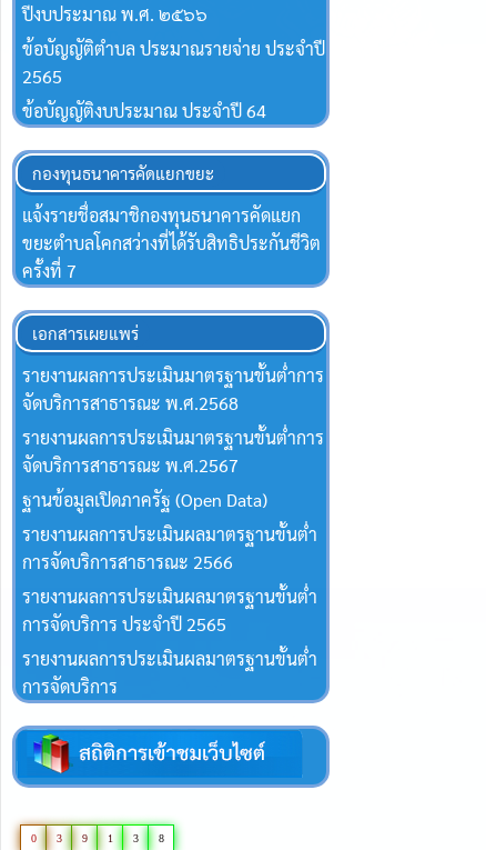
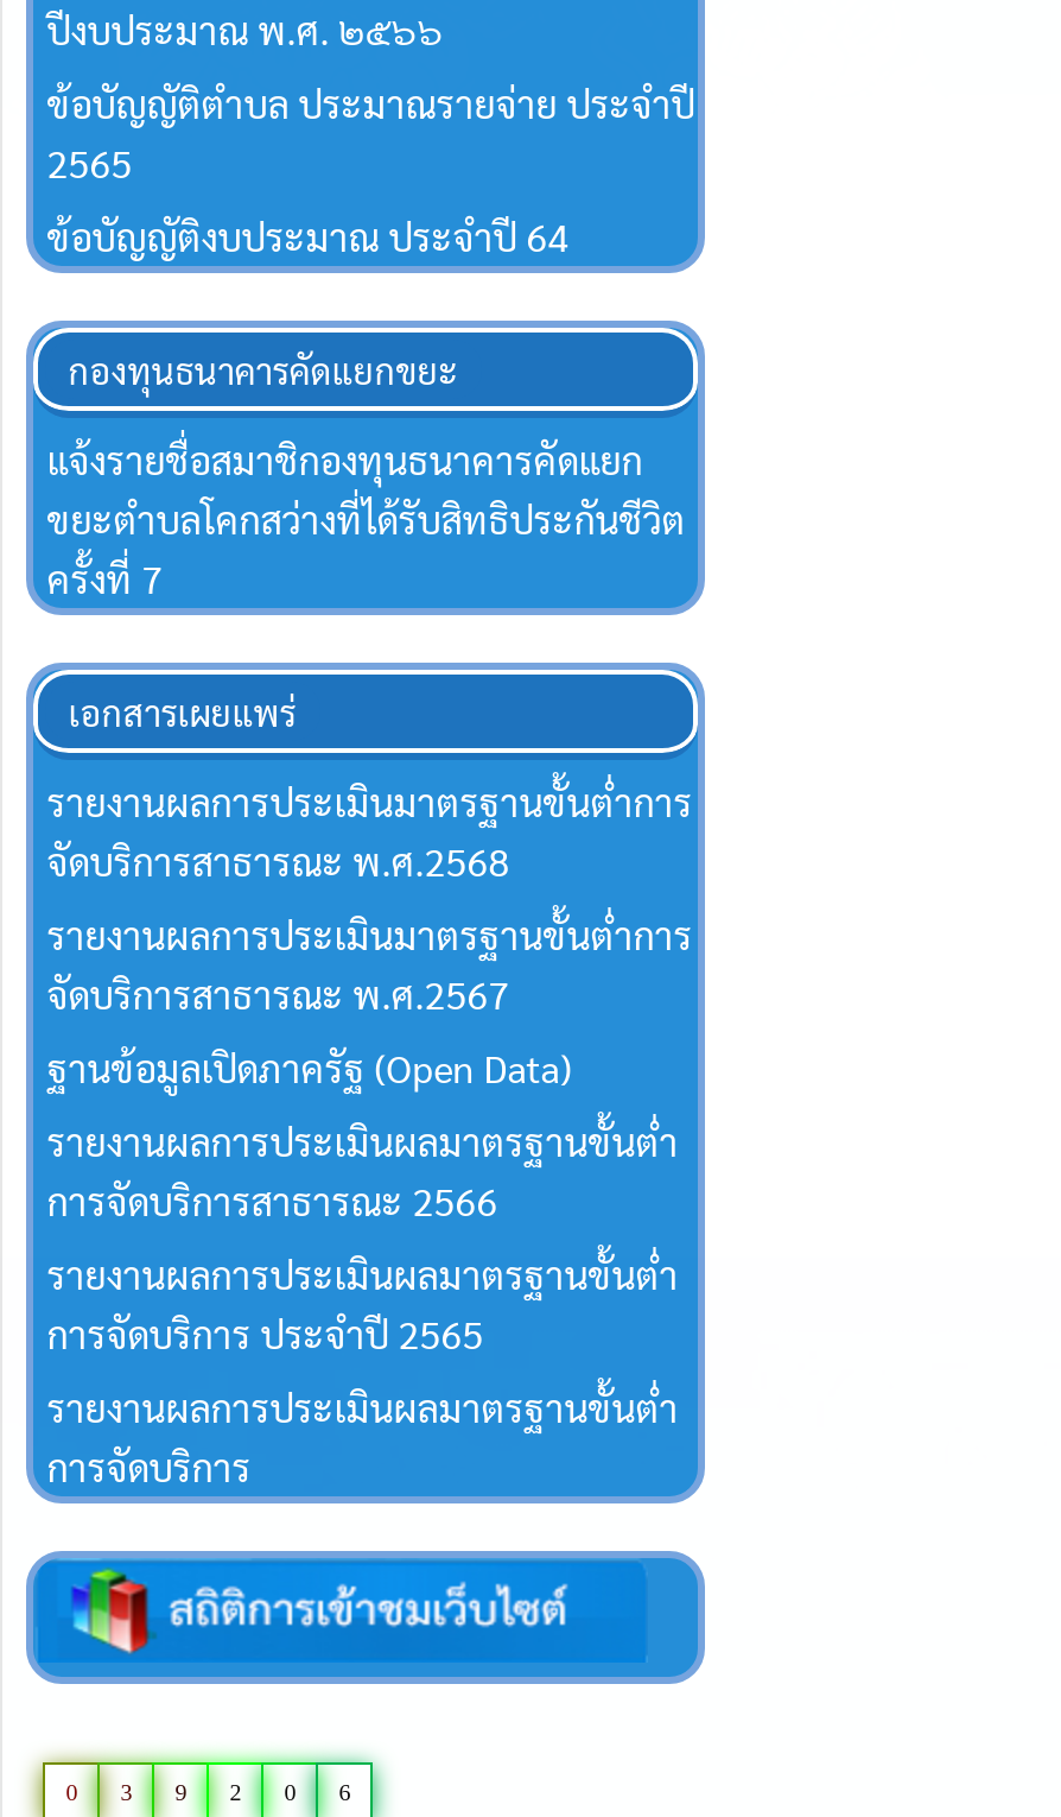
[107,832,113,845] 1 -> [230,1779,241,1805] 2
[133,832,138,845] 3 -> [284,1779,296,1805] 0
[158,832,164,845] 8 -> [339,1779,351,1805] 6

